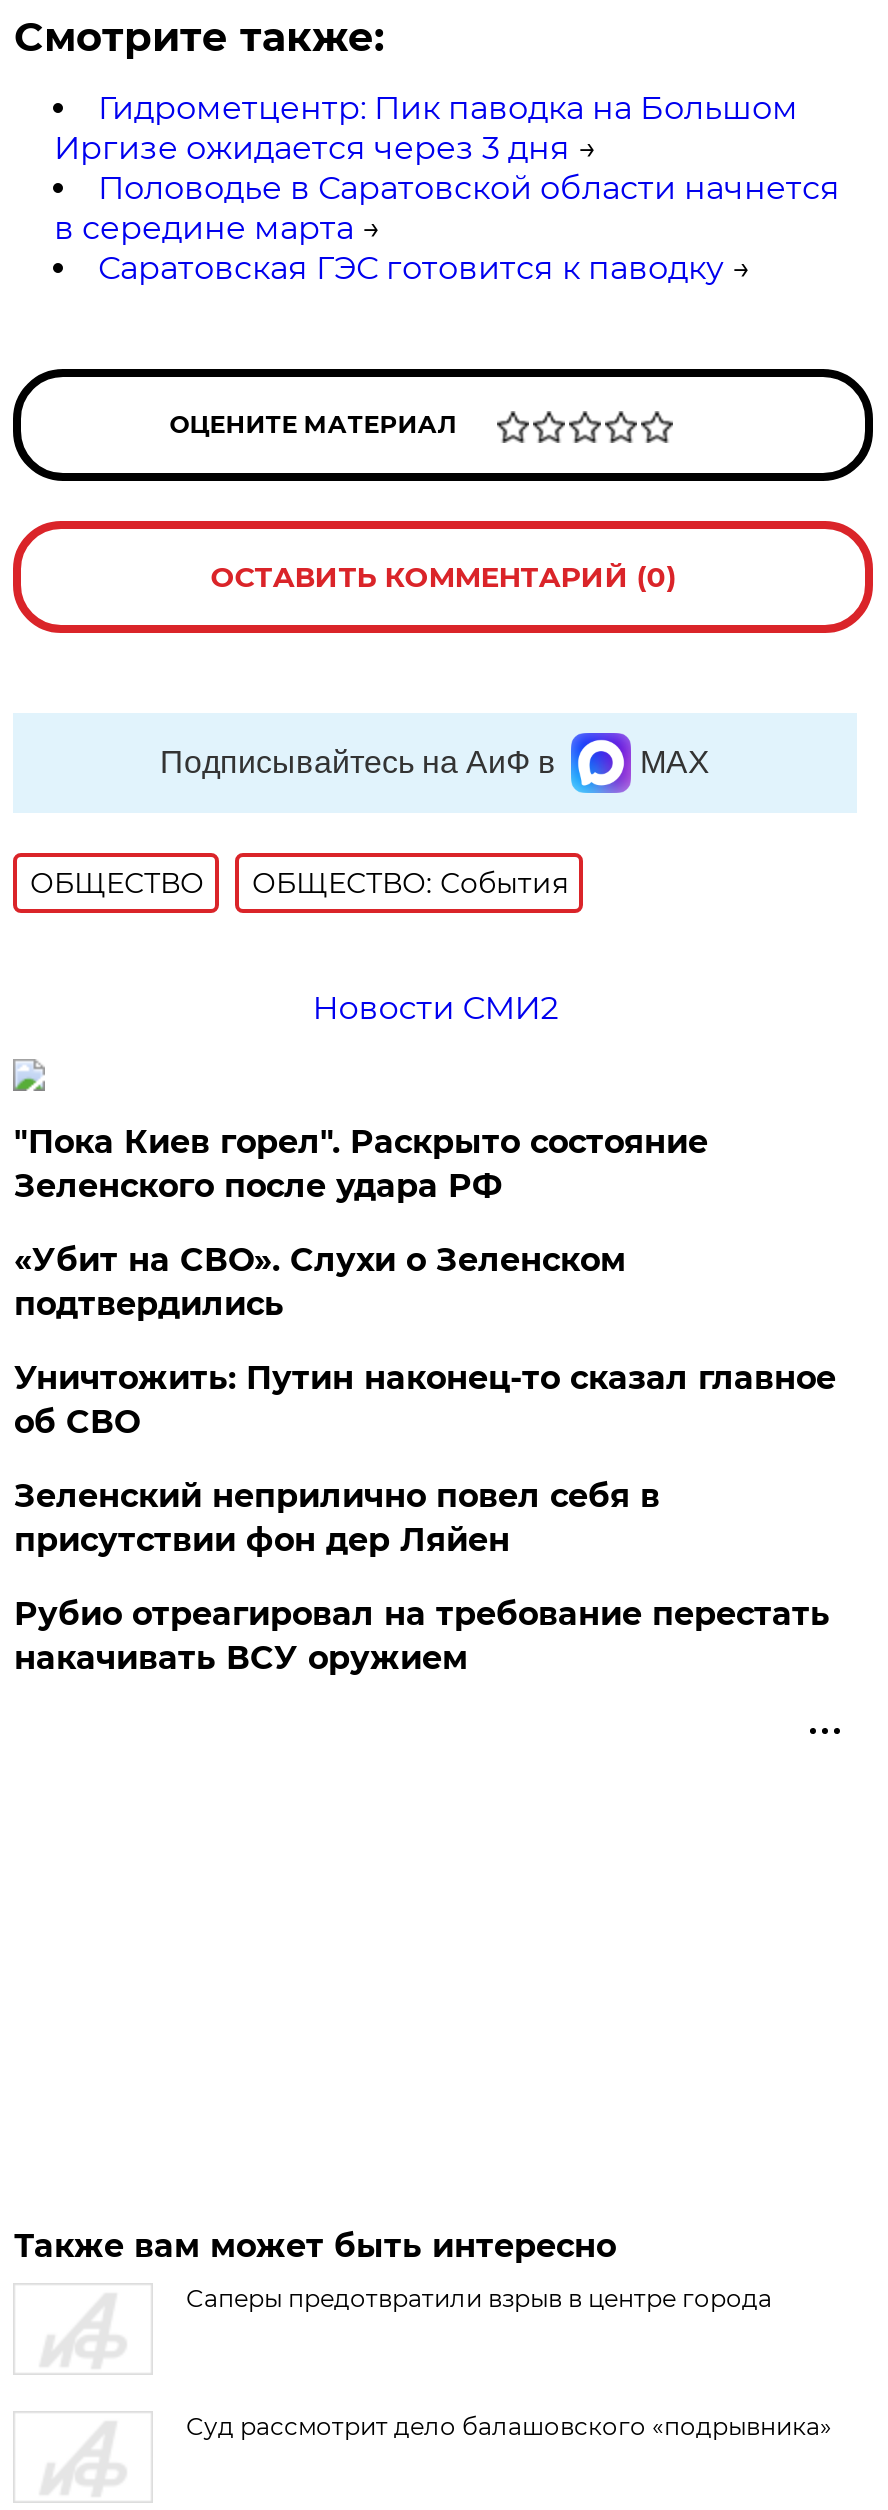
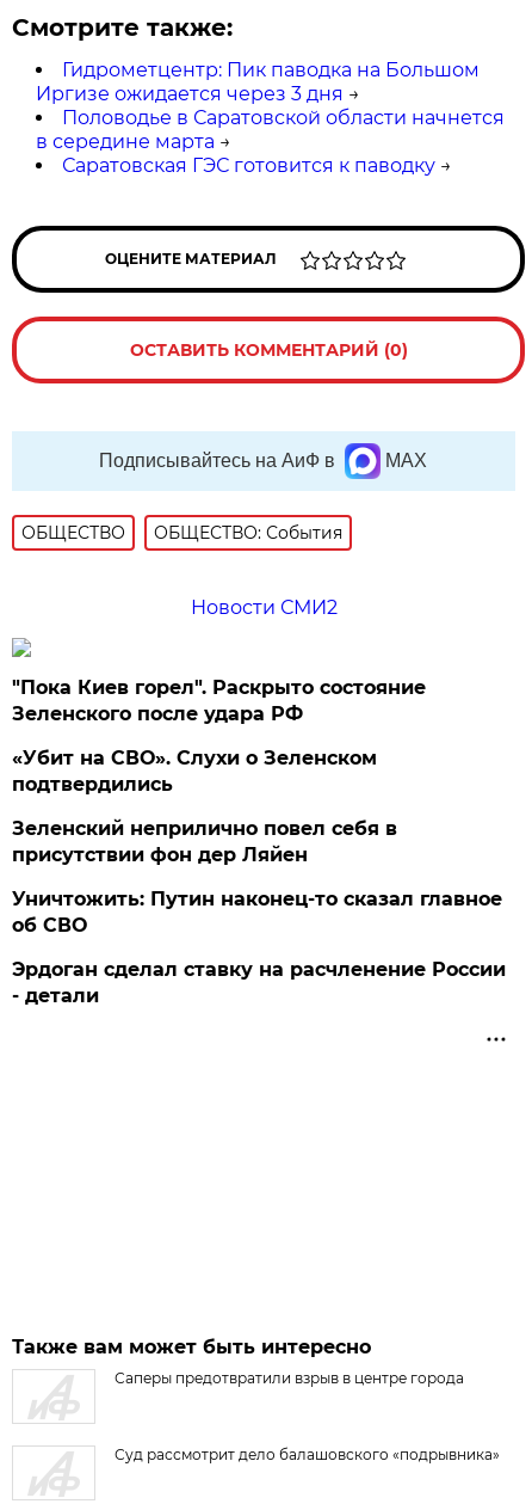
moved [14,1359,836,1441] -> [12,888,503,937]: Уничтожить: Путин наконец-то сказал главное | об СВО
moved [14,1477,660,1559] -> [12,817,398,866]: Зеленский неприлично повел cебя в | присутствии фон дер Ляйен
[14,1595,830,1677] Рубио отреагировал на требование перестать | накачивать ВСУ оружием -> [12,958,506,1007] Эрдоган сделал ставку на расчленение России | - детали

